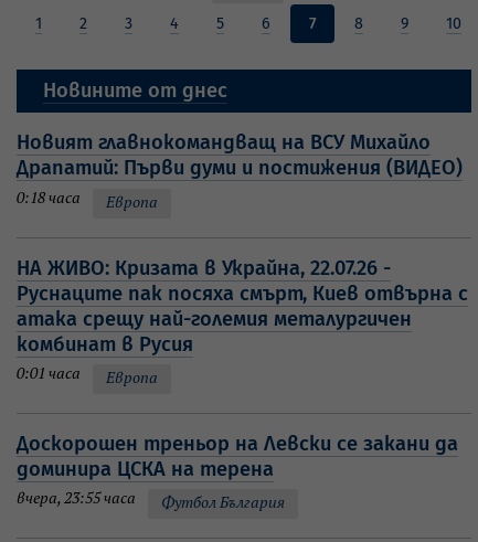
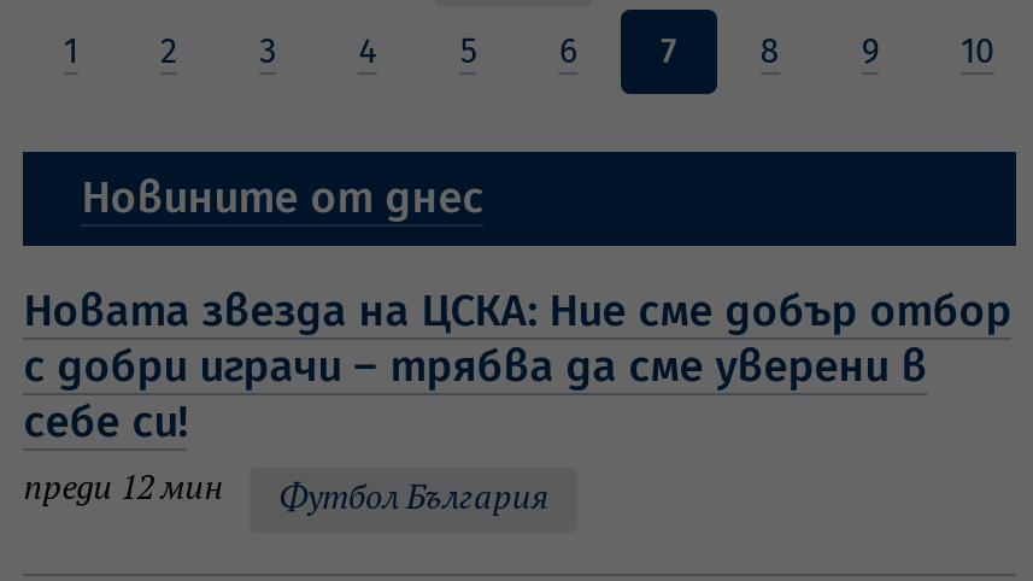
[17,131,468,507] Новият главнокомандващ на ВСУ Михайло | Драпатий: Първи думи и постижения (ВИДЕО) | 0:18 часа | Европа | НА ЖИВО: Кризата в Украйна, 22.07.26 - | Руснаците пак посяха смърт, Киев отвърна с | атака срещу най-големия металургичен | комбинат в Русия | 0:01 часа | Европа | Доскорошен треньор на Левски се закани да | доминира ЦСКА на терена | вчера, 23:55 часа -> [24,285,1012,506] Новата звезда на ЦСКА: Ние сме добър отбор | с добри играчи – трябва да сме уверени в | себе си! | преди 12 мин

